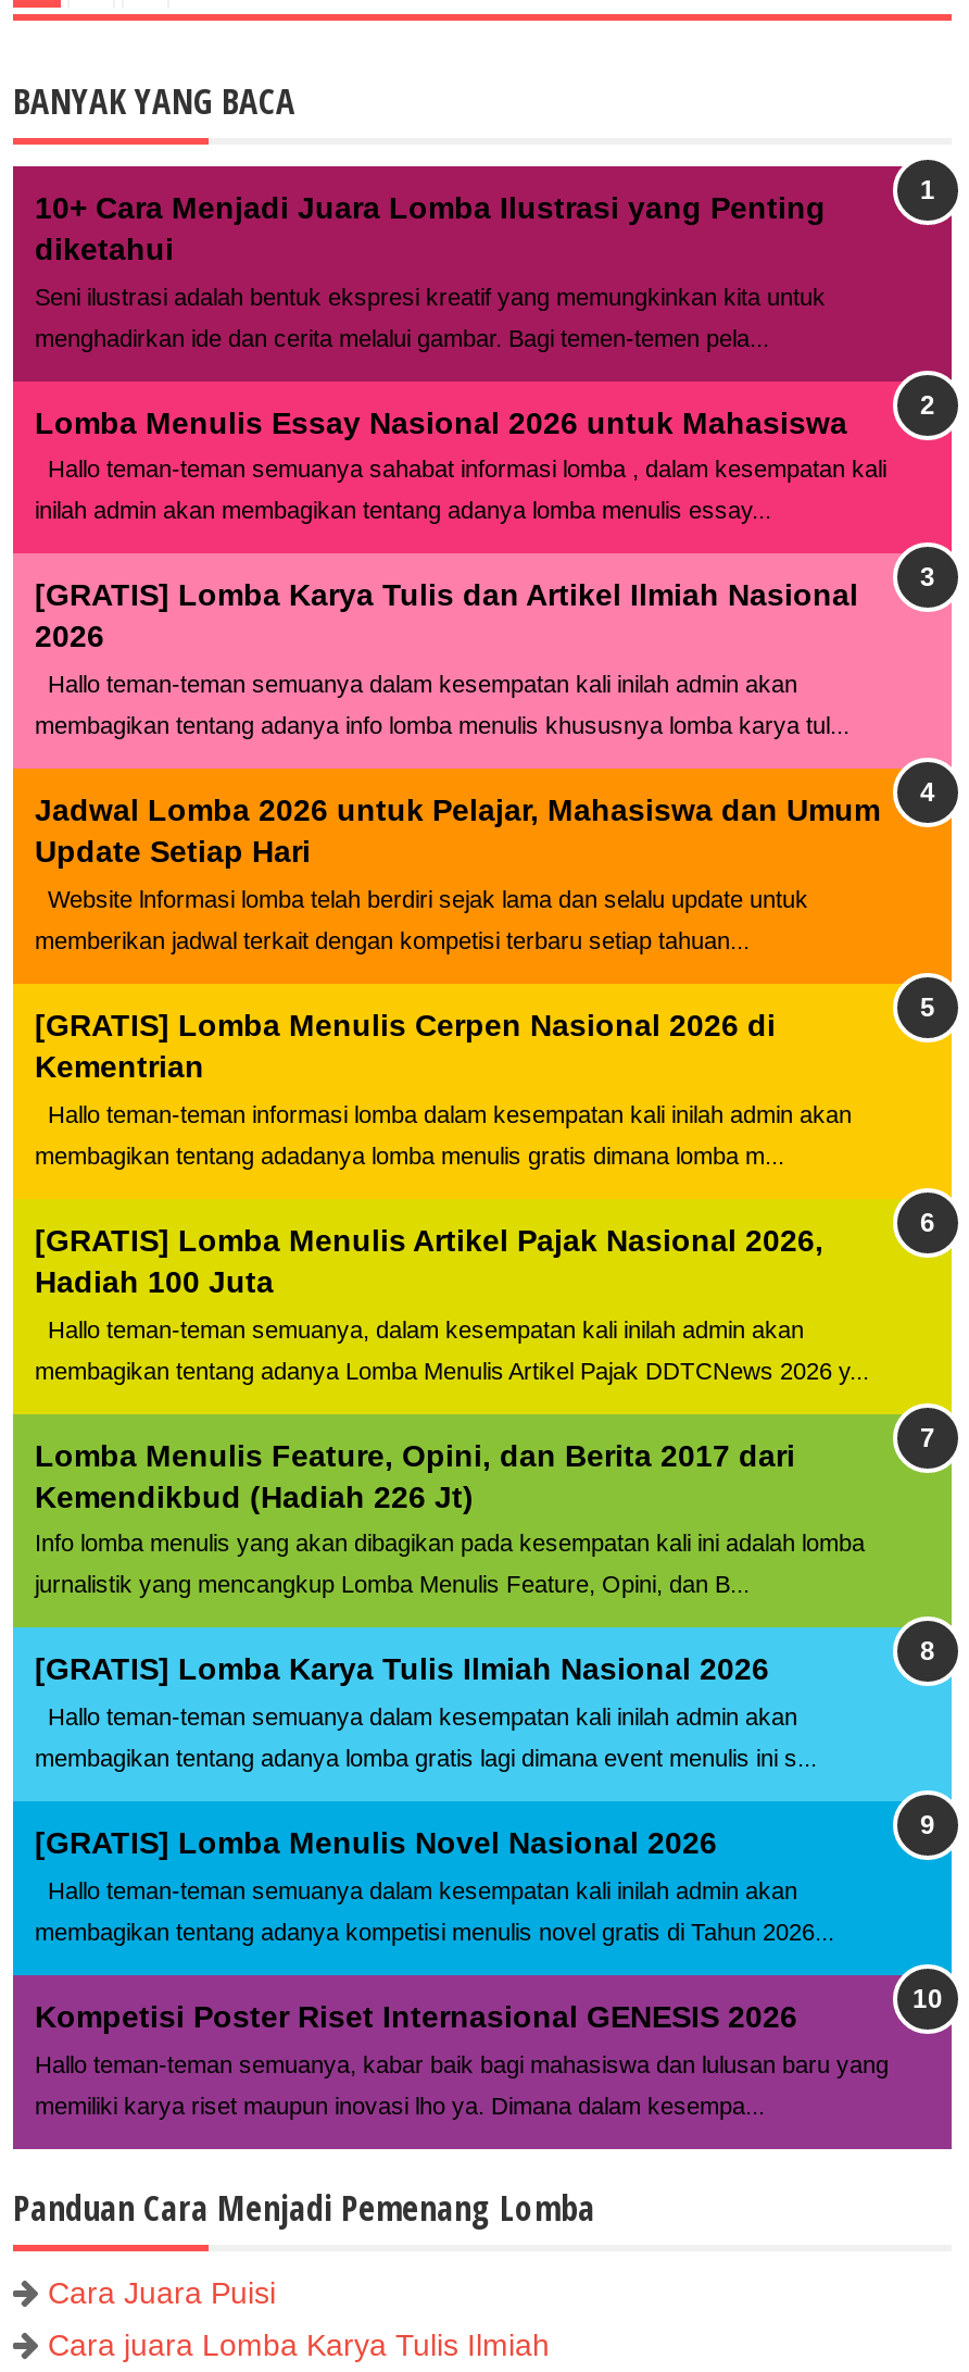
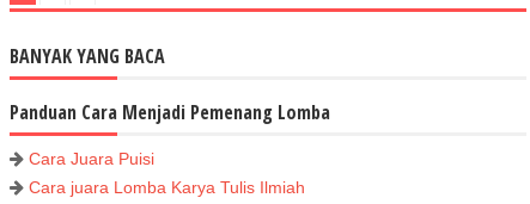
[11,158,960,2151] [image] | 10+ Cara Menjadi Juara Lomba Ilustrasi yang Penting | diketahui | Seni ilustrasi adalah bentuk ekspresi kreatif yang memungkinkan kita untuk | menghadirkan ide dan cerita melalui gambar. Bagi temen-temen pela... | Lomba Menulis Essay Nasional 2026 untuk Mahasiswa | Hallo teman-teman semuanya sahabat informasi lomba , dalam kesempatan kali | inilah admin akan membagikan tentang adanya lomba menulis essay... | [GRATIS] Lomba Karya Tulis dan Artikel Ilmiah Nasional | 2026 | Hallo teman-teman semuanya dalam kesempatan kali inilah admin akan | membagikan tentang adanya info lomba menulis khususnya lomba karya tul... | Jadwal Lomba 2026 untuk Pelajar, Mahasiswa dan Umum | Update Setiap Hari | Website lnformasi lomba telah berdiri sejak lama dan selalu update untuk | memberikan jadwal terkait dengan kompetisi terbaru setiap tahuan... | [GRATIS] Lomba Menulis Cerpen Nasional 2026 di | Kementrian | Hallo teman-teman informasi lomba dalam kesempatan kali inilah admin akan | membagikan tentang adadanya lomba menulis gratis dimana lomba m... | [GRATIS] Lomba Menulis Artikel Pajak Nasional 2026, | Hadiah 100 Juta | Hallo teman-teman semuanya, dalam kesempatan kali inilah admin akan | membagikan tentang adanya Lomba Menulis Artikel Pajak DDTCNews 2026 y... | Lomba Menulis Feature, Opini, dan Berita 2017 dari | Kemendikbud (Hadiah 226 Jt) | Info lomba menulis yang akan dibagikan pada kesempatan kali ini adalah lomba | jurnalistik yang mencangkup Lomba Menulis Feature, Opini, dan B... | [GRATIS] Lomba Karya Tulis Ilmiah Nasional 2026 | Hallo teman-teman semuanya dalam kesempatan kali inilah admin akan | membagikan tentang adanya lomba gratis lagi dimana event menulis ini s... | [GRATIS] Lomba Menulis Novel Nasional 2026 | Hallo teman-teman semuanya dalam kesempatan kali inilah admin akan | membagikan tentang adanya kompetisi menulis novel gratis di Tahun 2026... | Kompetisi Poster Riset Internasional GENESIS 2026 | Hallo teman-teman semuanya, kabar baik bagi mahasiswa dan lulusan baru yang | memiliki karya riset maupun inovasi lho ya. Dimana dalam kesempa... -> none

